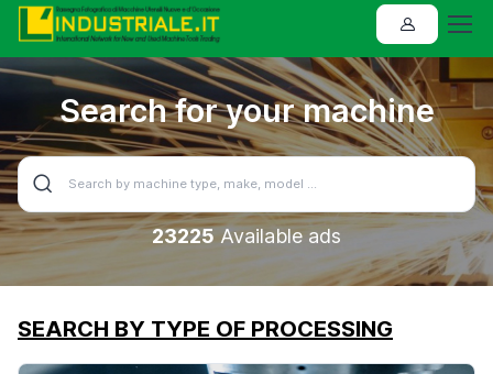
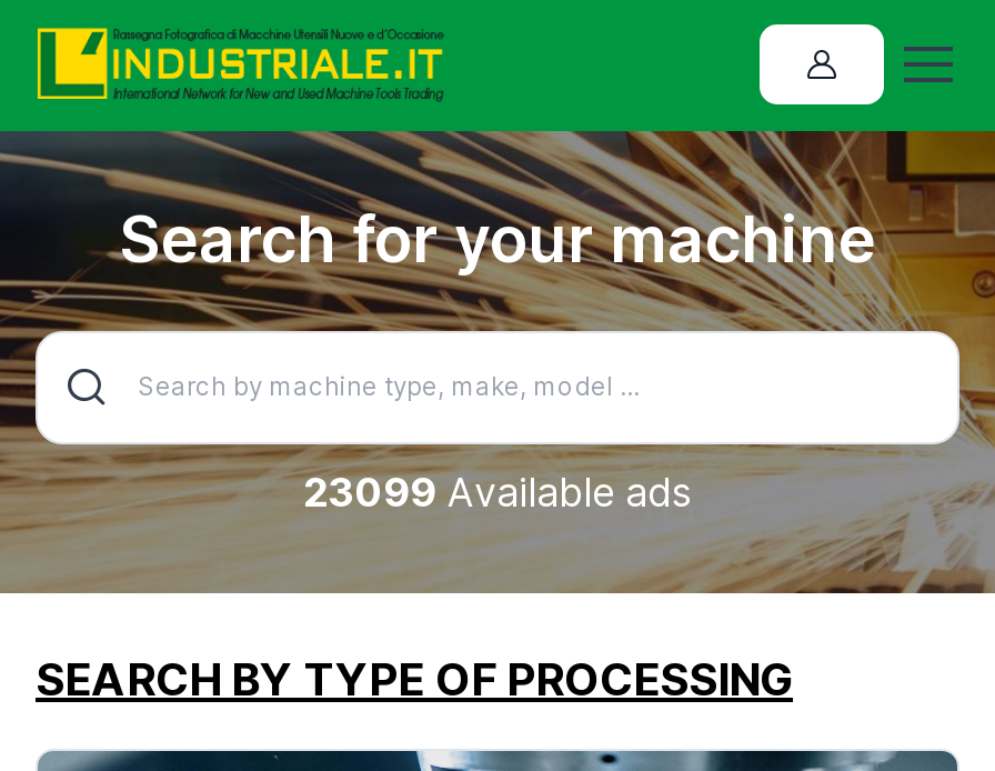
[152,224,341,247] 23225 Available ads -> [303,468,692,515] 23099 Available ads

